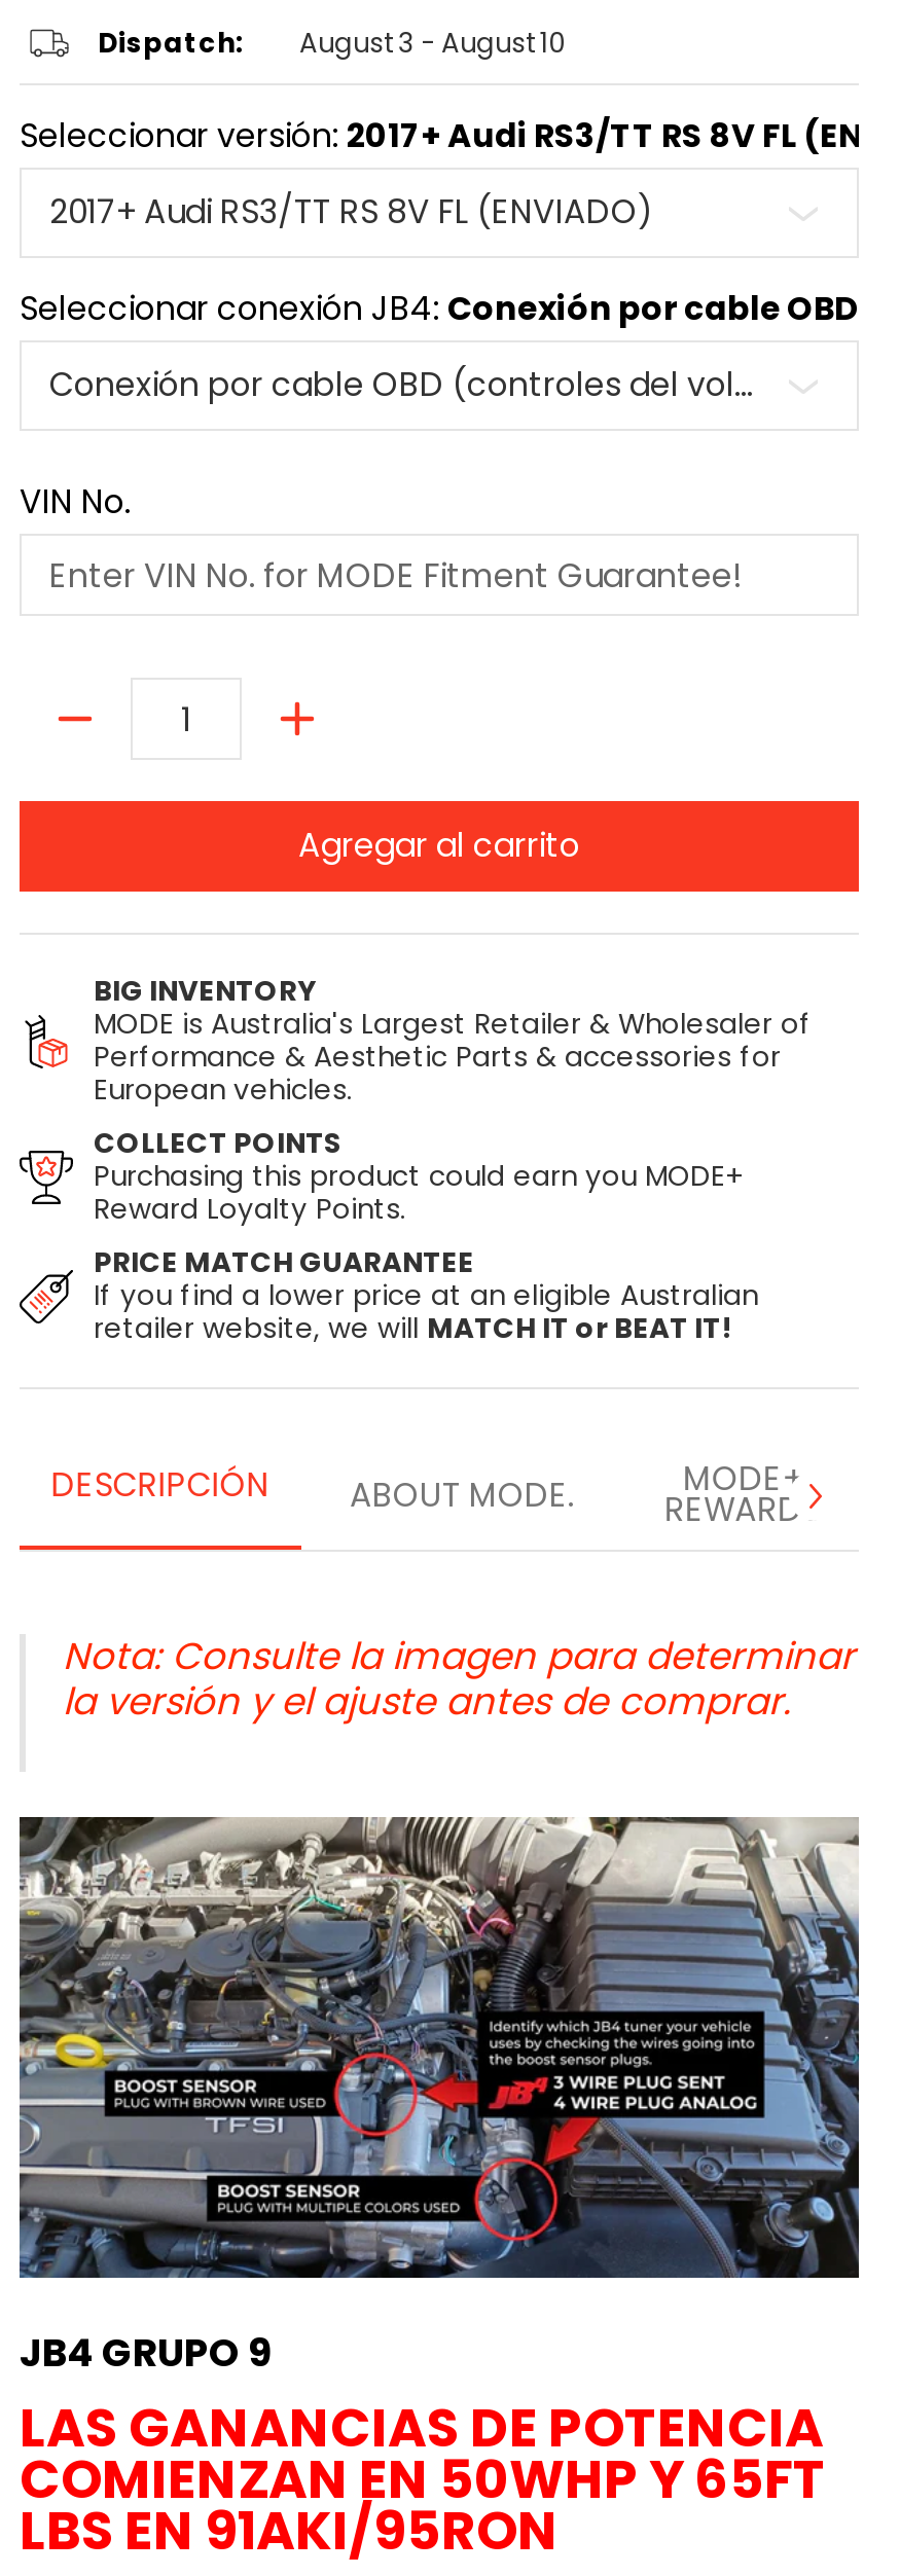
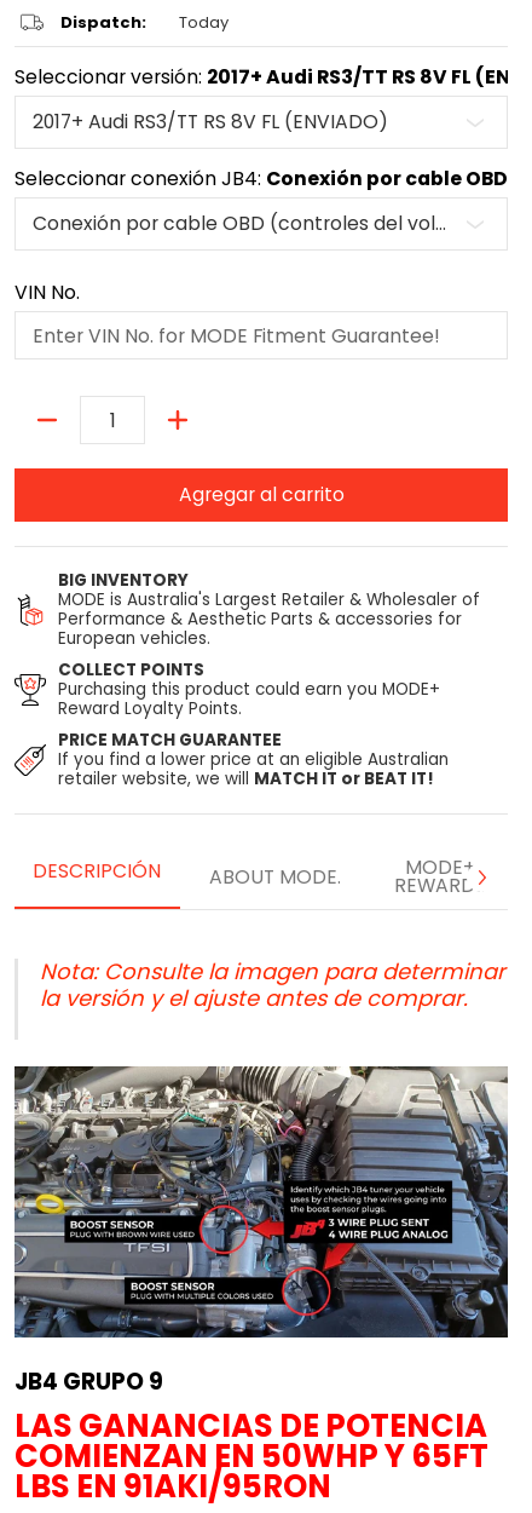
[299,23,565,62] August 3 - August 10 -> [179,11,229,34] Today

